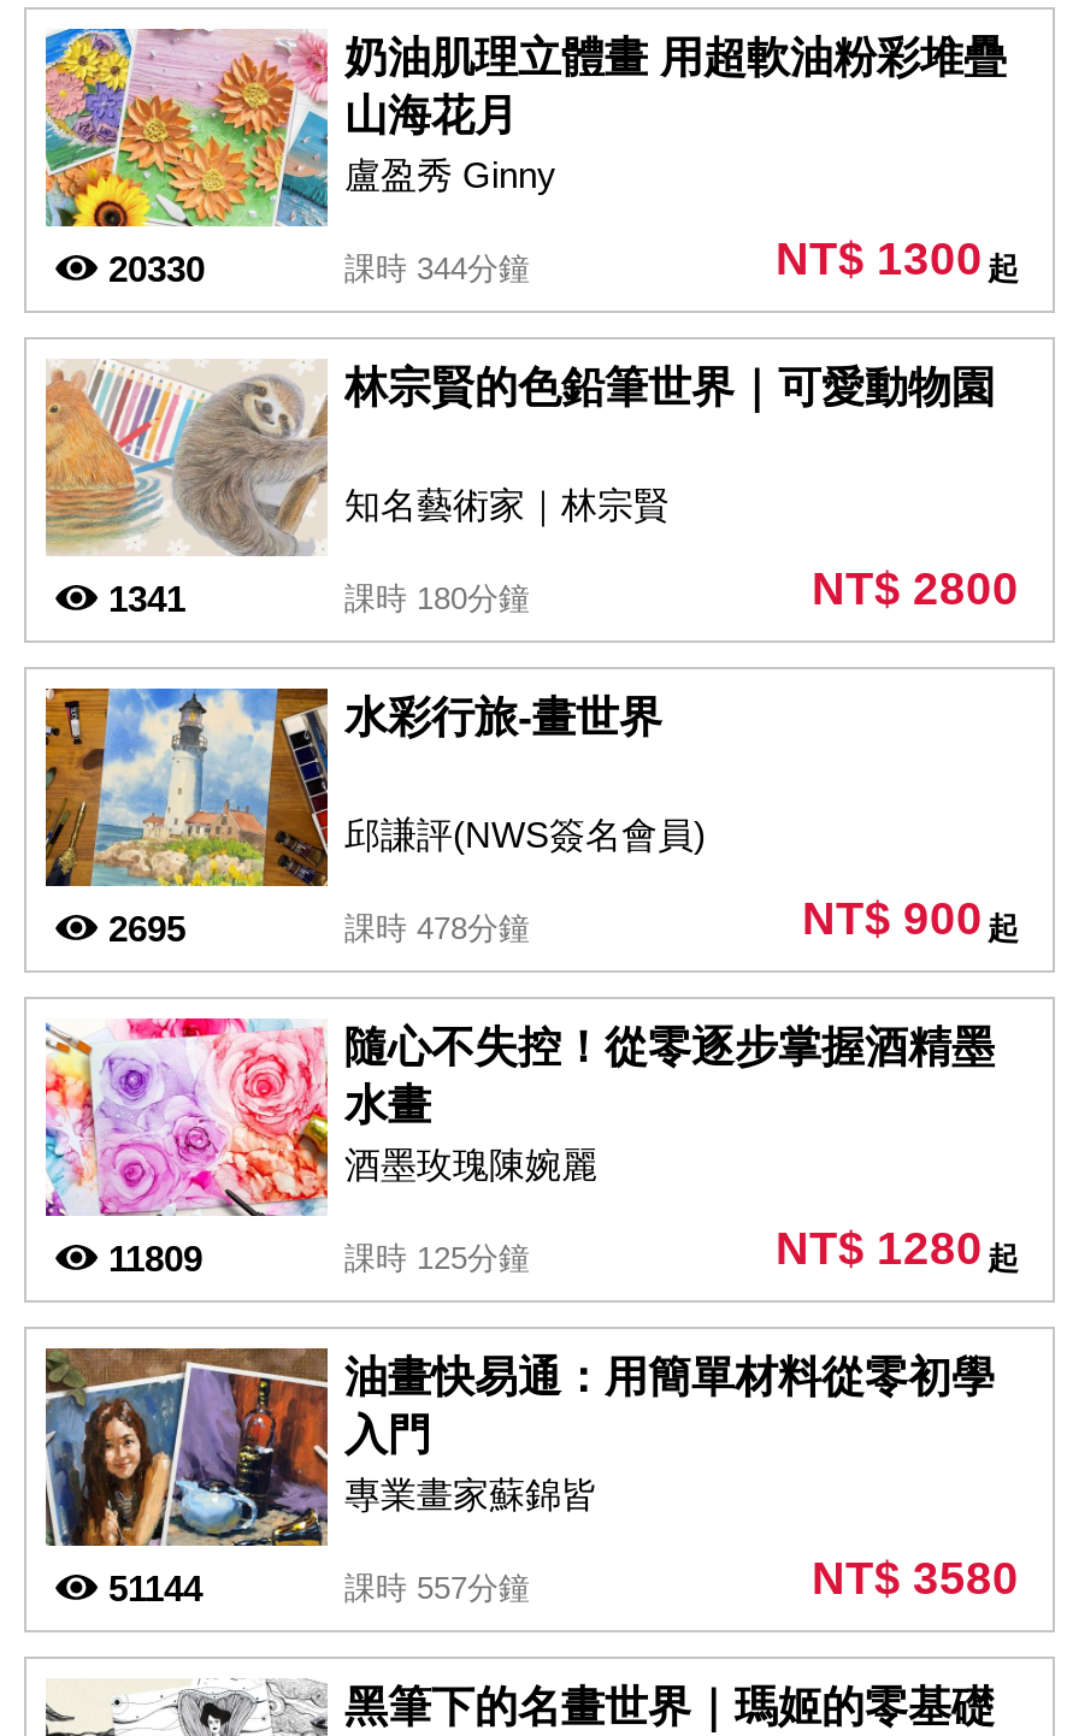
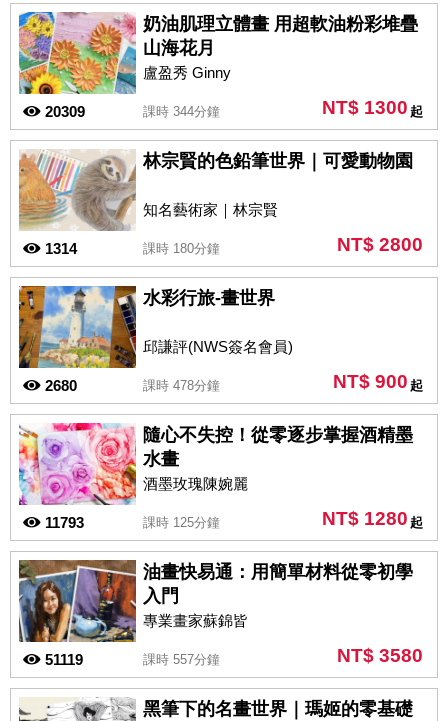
[108,248,205,289] 20330 -> [45,103,85,120] 20309
[108,578,185,619] 1341 -> [45,240,77,257] 1314
[108,908,185,949] 2695 -> [45,377,77,394] 2680
[108,1238,202,1279] 11809 -> [45,514,84,531] 11793
[108,1567,202,1608] 51144 -> [45,651,83,668] 51119

